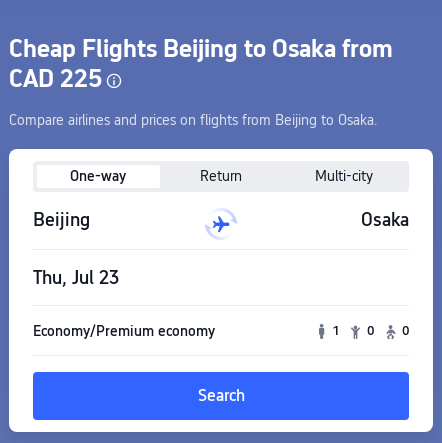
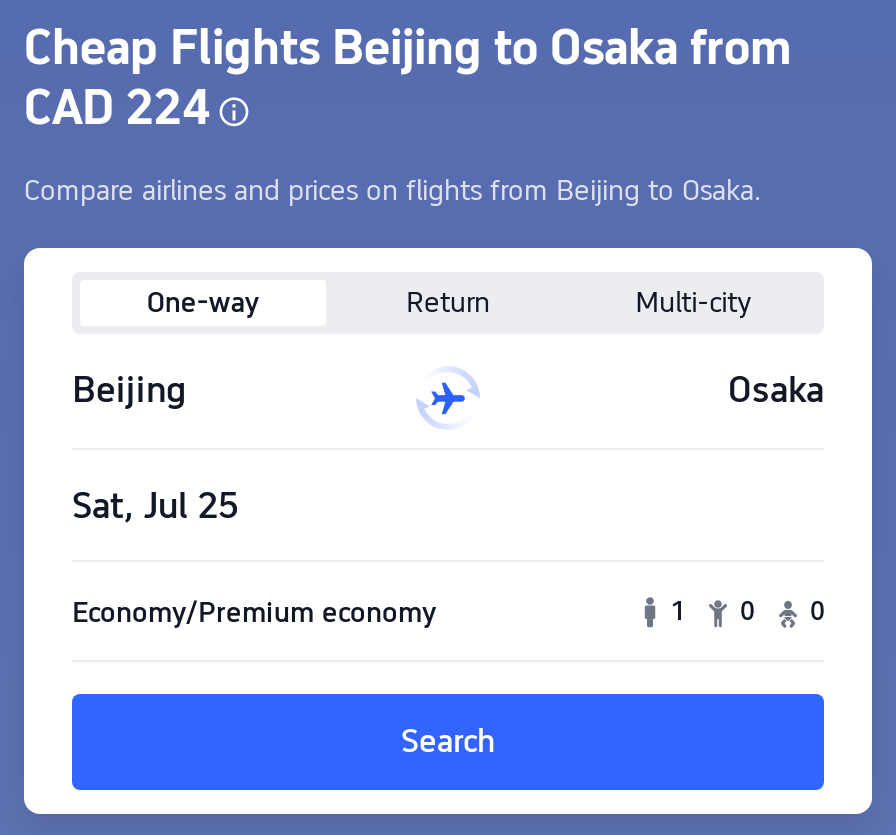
[9,64,102,93] CAD 225 -> [24,78,210,136] CAD 224
[33,267,119,288] Thu, Jul 23 -> [72,484,238,526] Sat, Jul 25

